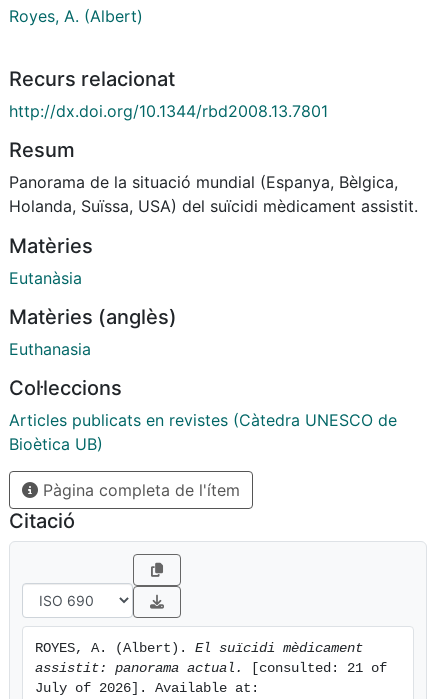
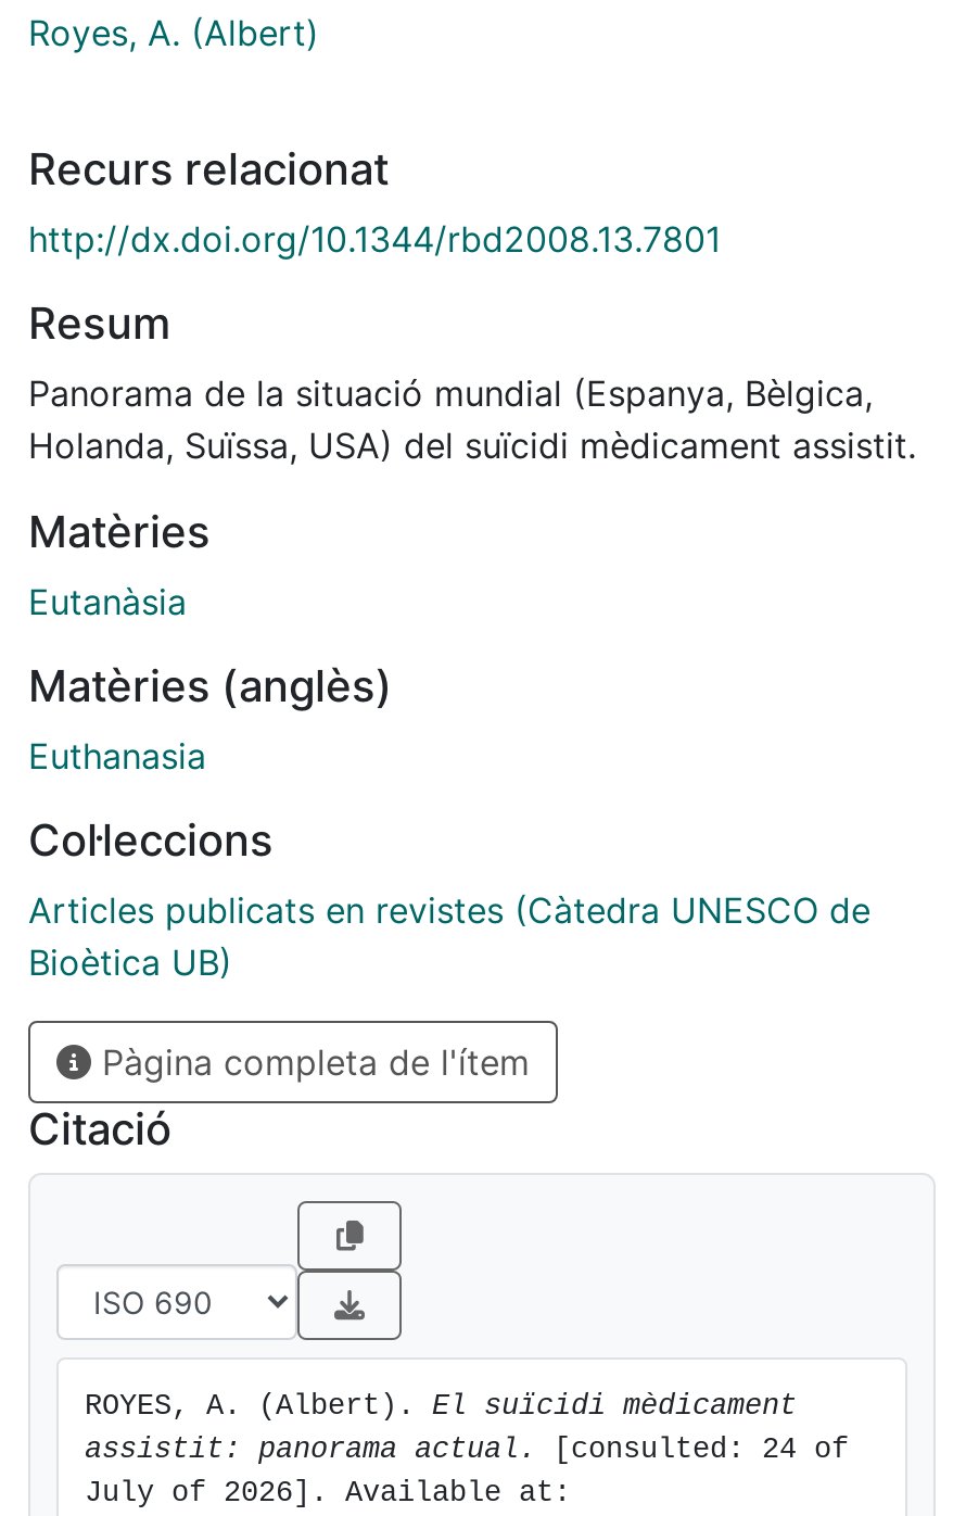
[35,661,387,676] assistit: panorama actual. [consulted: 21 of -> [85,1433,849,1466] assistit: panorama actual. [consulted: 24 of

